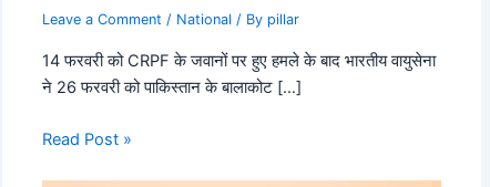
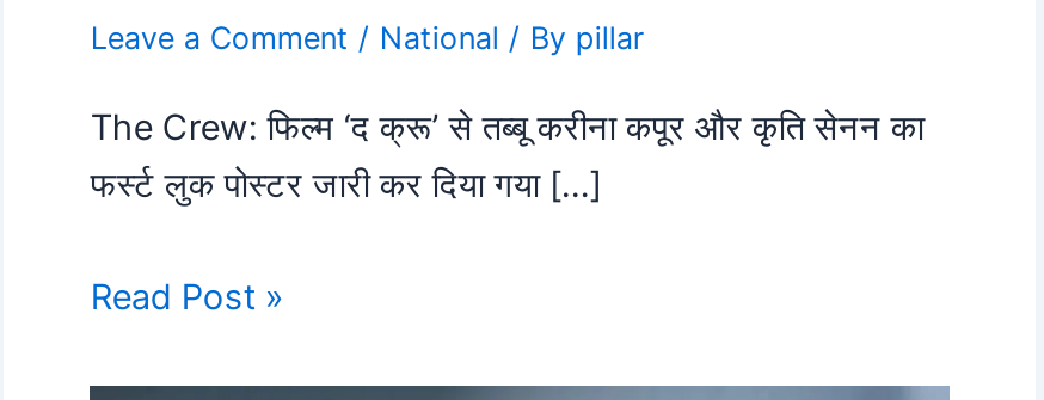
[42,51,436,97] 14 फरवरी को CRPF के जवानों पर हुए हमले के बाद भारतीय वायुसेना | ने 26 फरवरी को पाकिस्तान के बालाकोट […] -> [90,106,924,206] The Crew: फिल्म ‘द क्रू’ से तब्बू करीना कपूर और कृति सेनन का | फर्स्ट लुक पोस्टर जारी कर दिया गया […]

